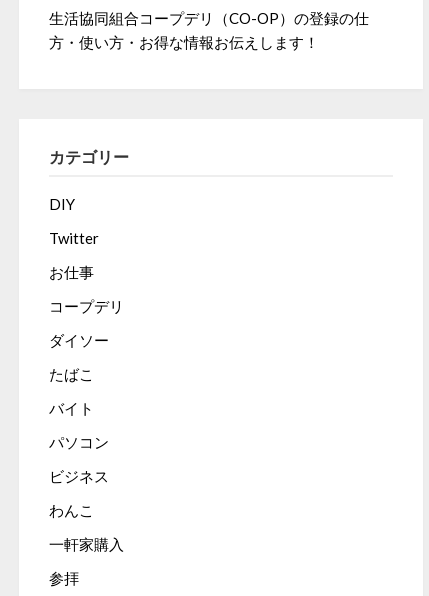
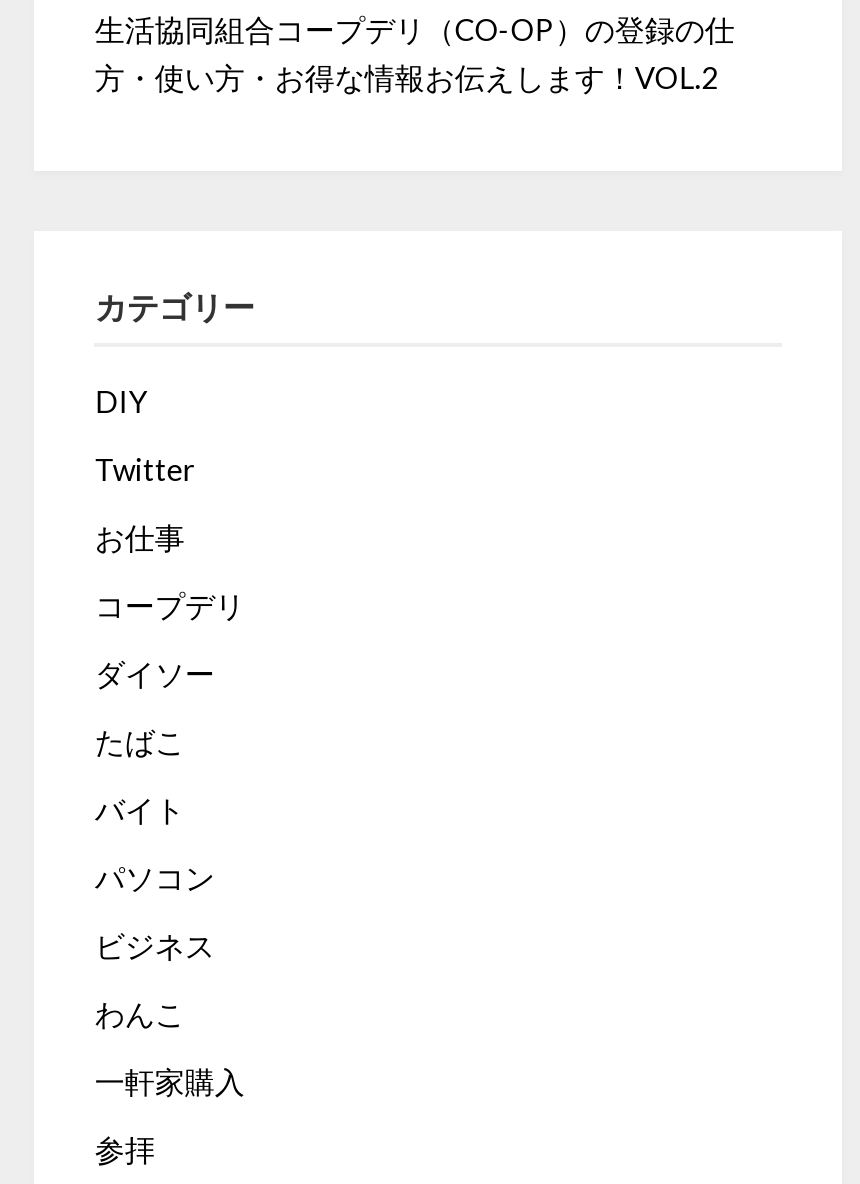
[49,33,319,51] 方・使い方・お得な情報お伝えします！ -> [95,59,719,95] 方・使い方・お得な情報お伝えします！VOL.2

